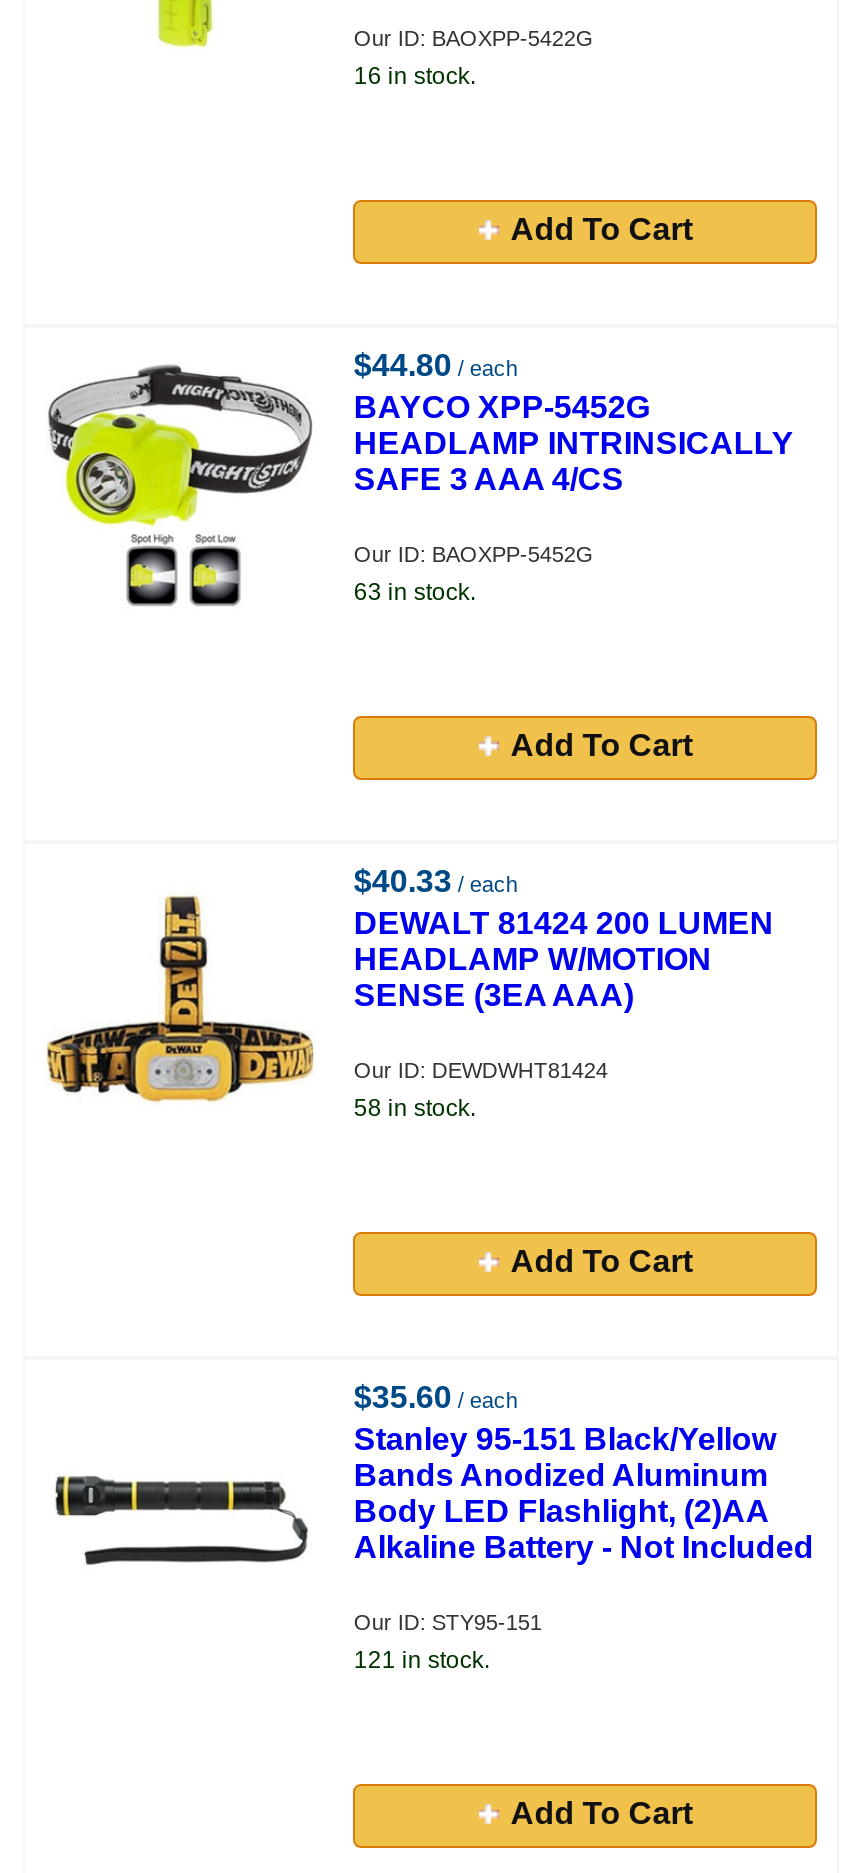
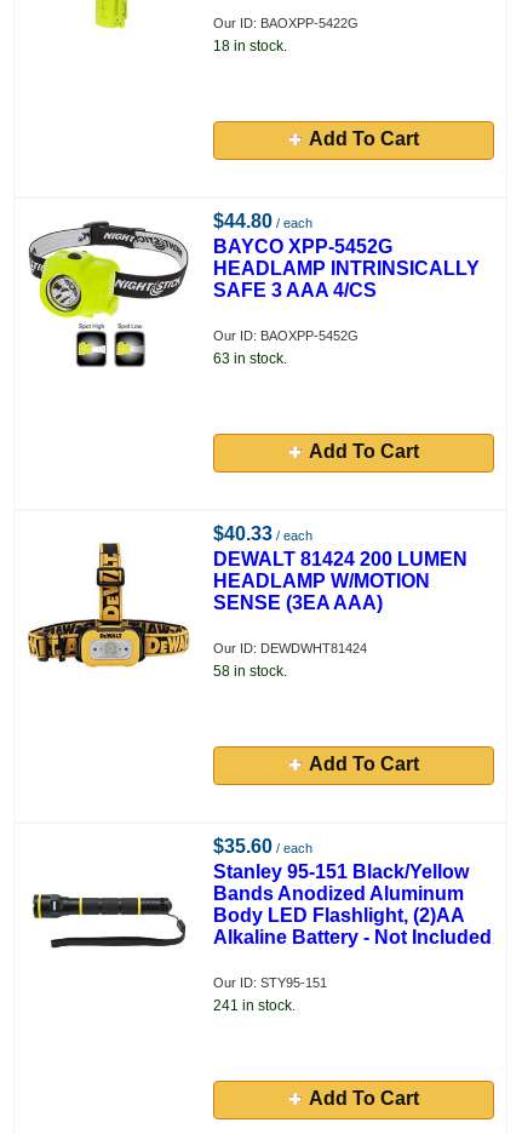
[354,62,476,90] 16 in stock. -> [214,38,288,55] 18 in stock.
[354,1646,490,1674] 121 in stock. -> [214,997,296,1014] 241 in stock.

